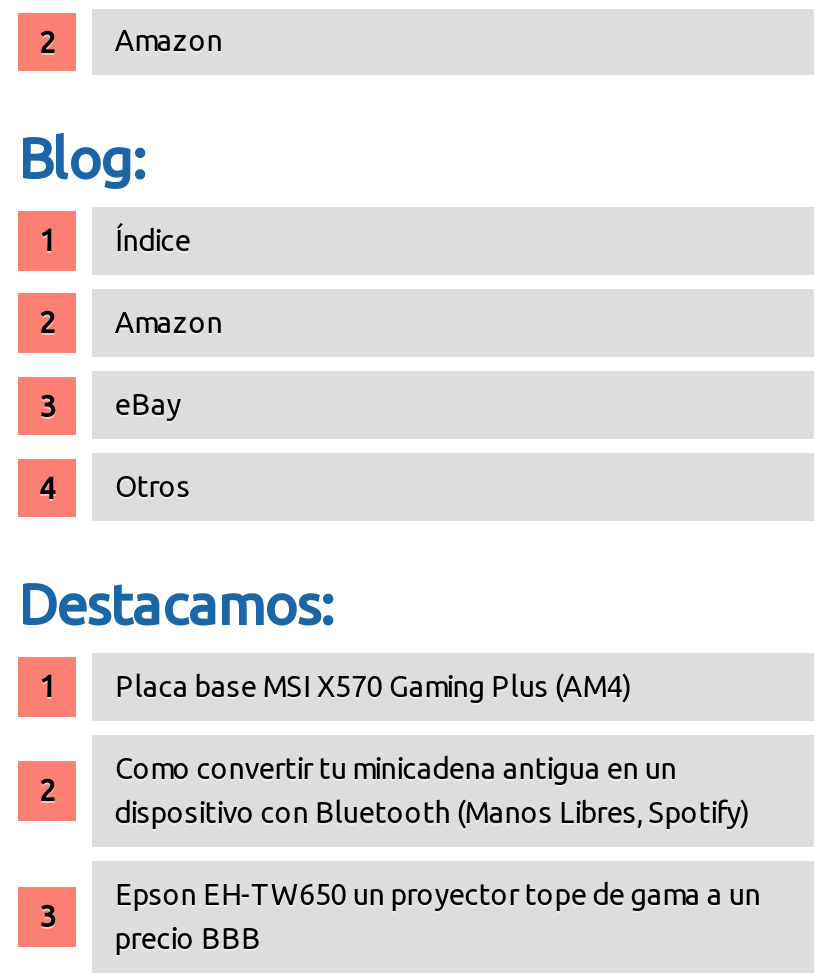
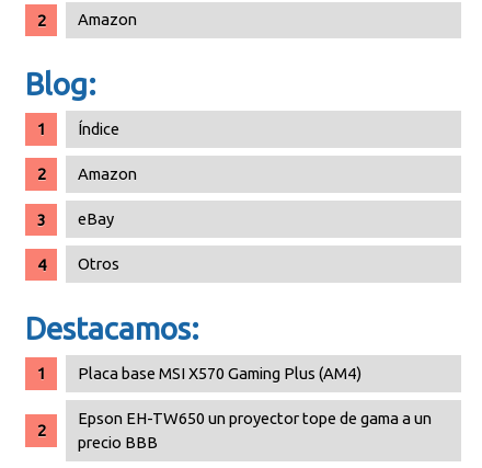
[115,751,751,829] Como convertir tu minicadena antigua en un | dispositivo con Bluetooth (Manos Libres, Spotify) -> none

